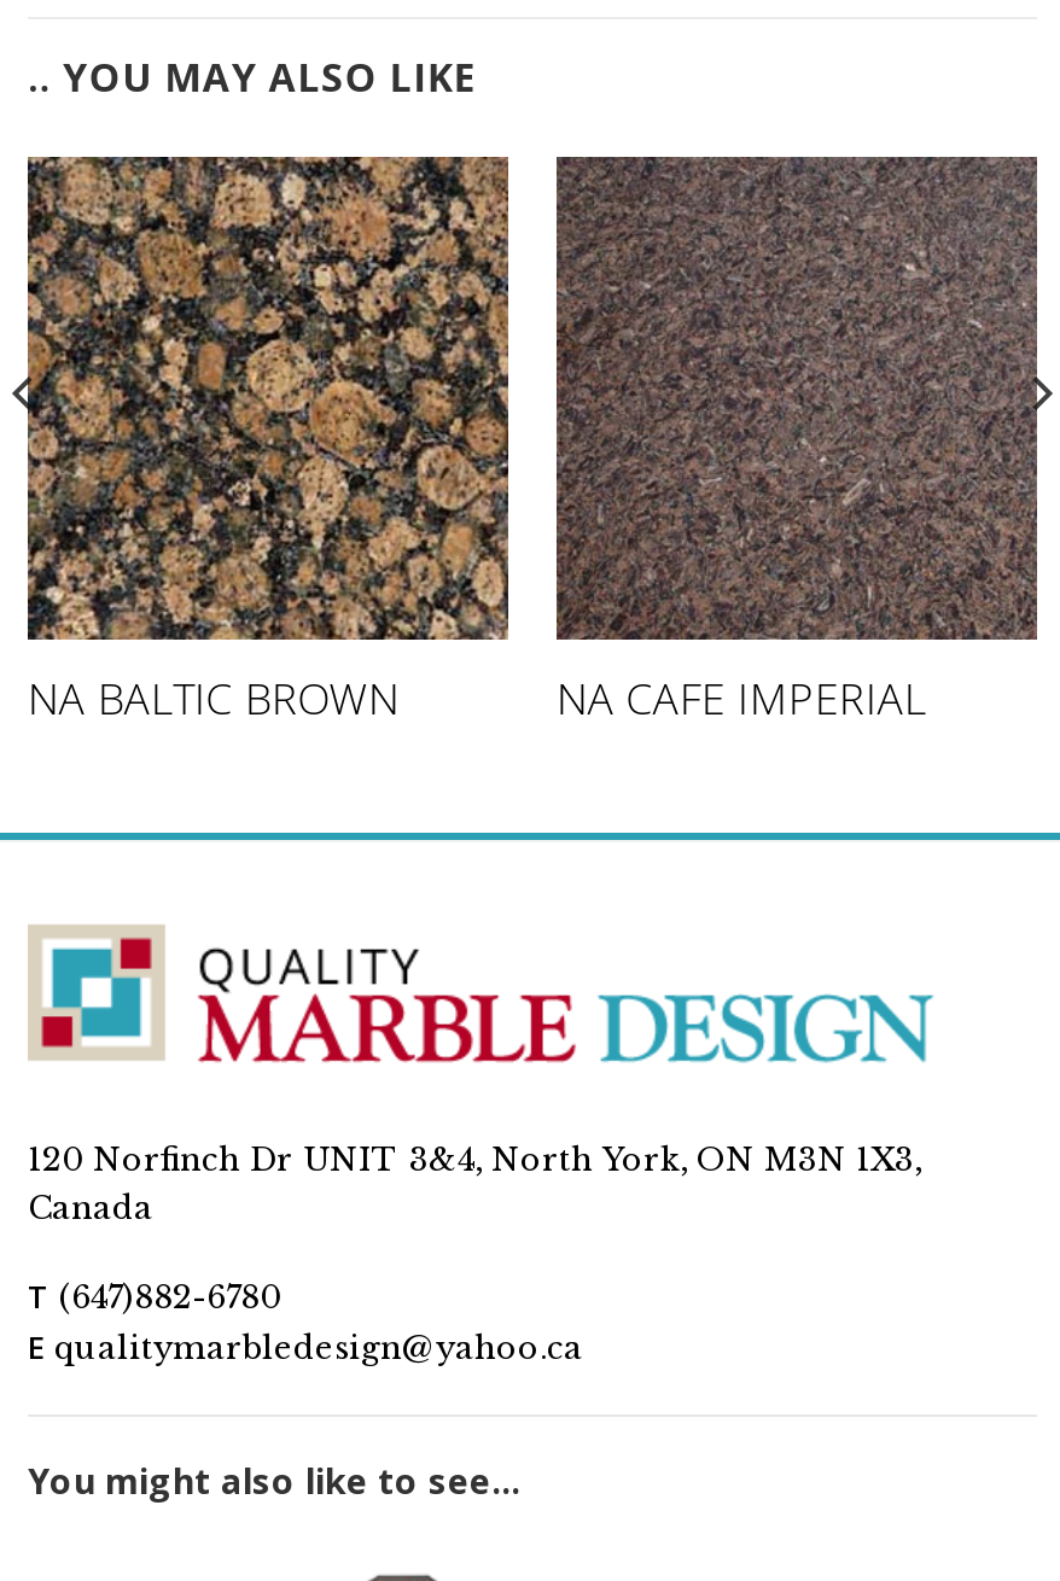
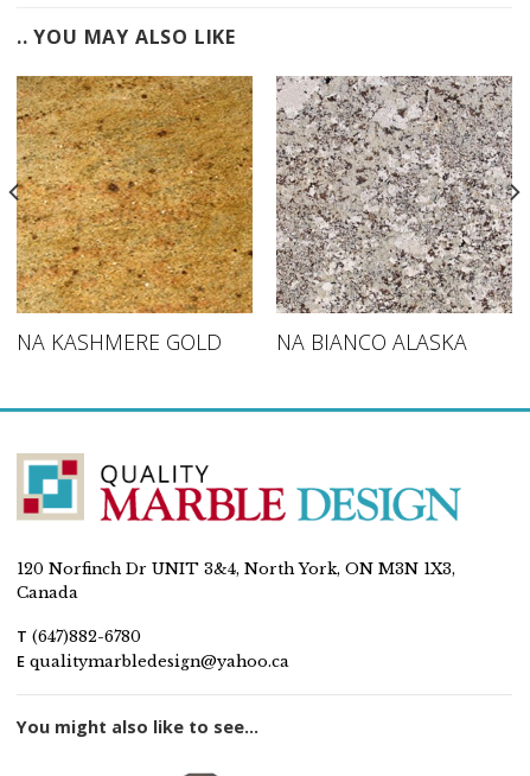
[25,154,511,727] [image] | NA BALTIC BROWN -> [15,75,254,356] [image] | NA KASHMERE GOLD
[554,154,1037,727] [image] | NA CAFE IMPERIAL -> [276,76,512,356] [image] | NA BIANCO ALASKA

